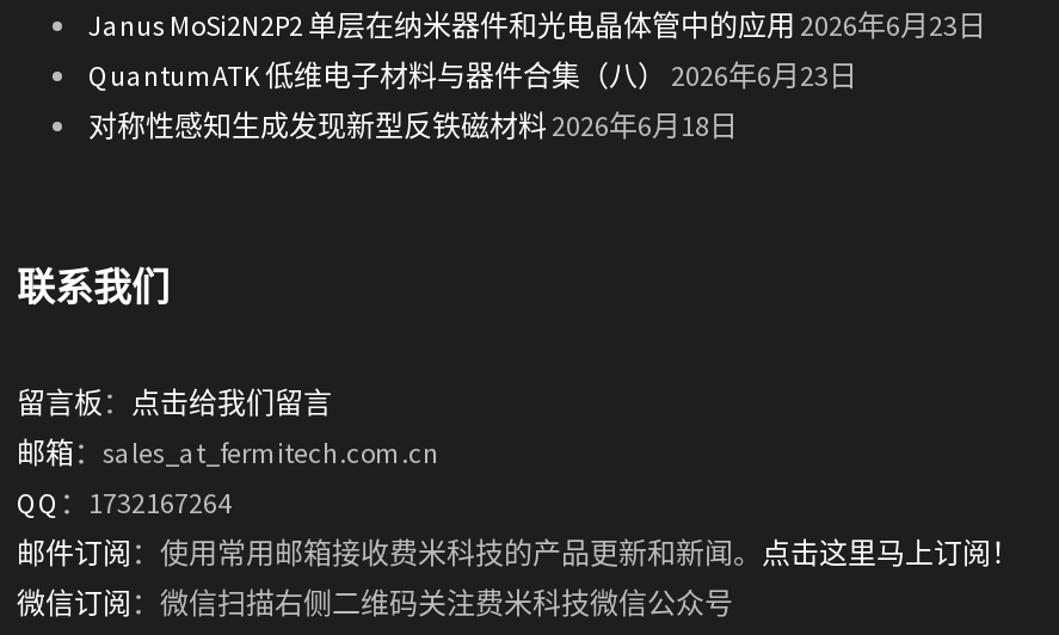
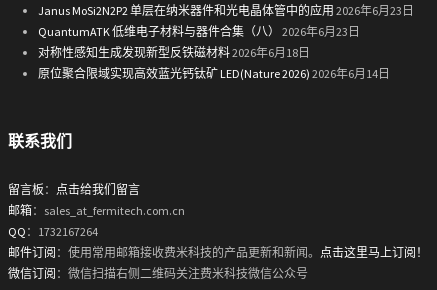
none -> [38,66,390,81] 原位聚合限域实现高效蓝光钙钛矿 LED(Nature 2026) 2026年6月14日

